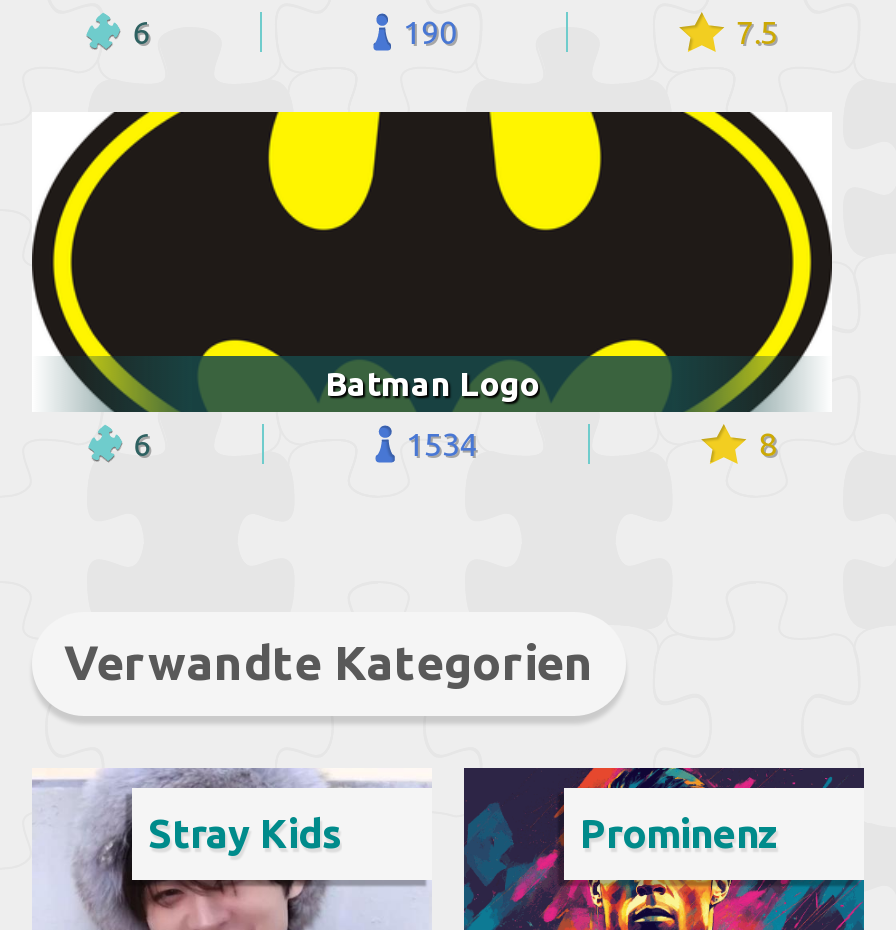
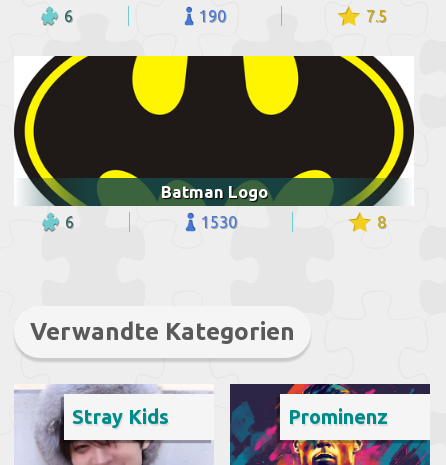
[406,426,478,462] 1534 -> [201,213,237,231] 1530

